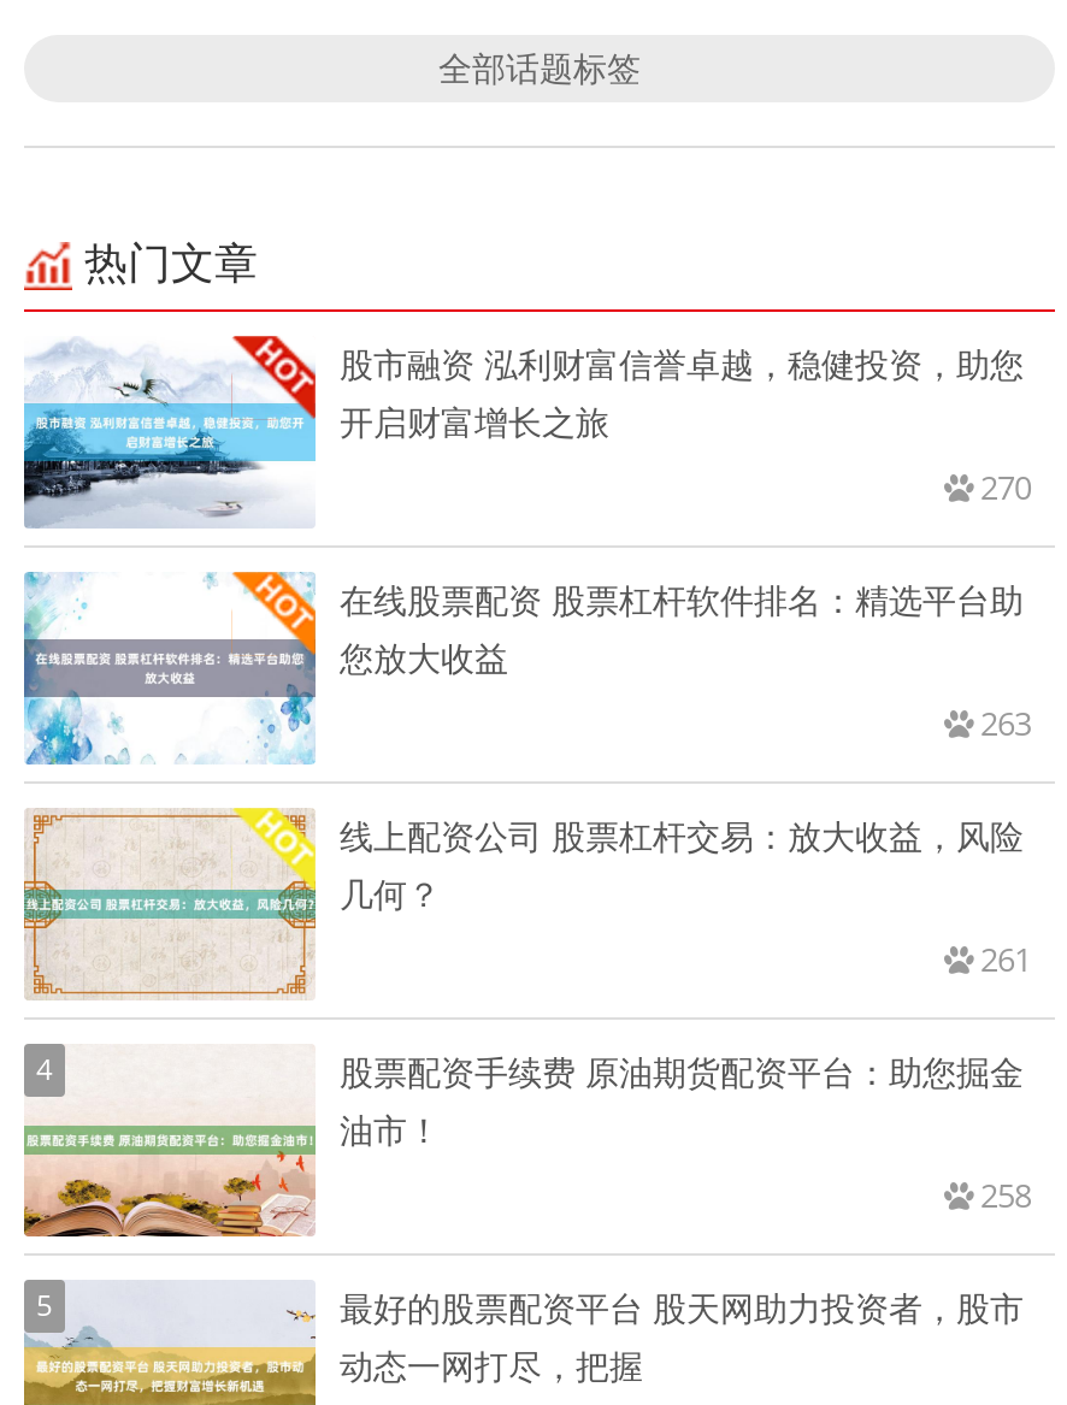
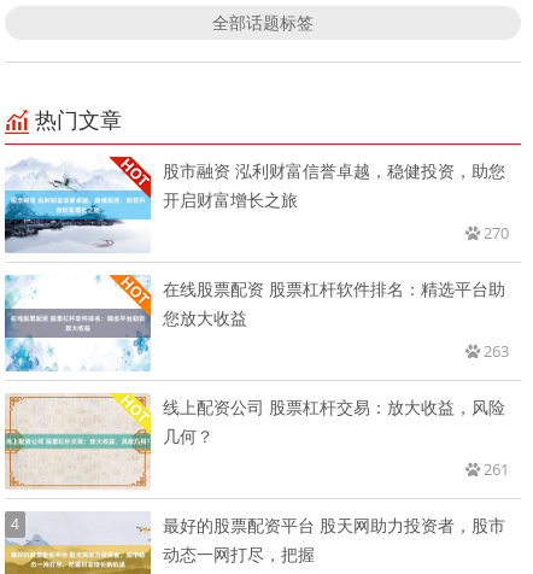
[24,1049,1031,1326] [image] | 股票配资手续费 原油期货配资平台：助您掘金 | 油市！ | 258 | 5 -> none

